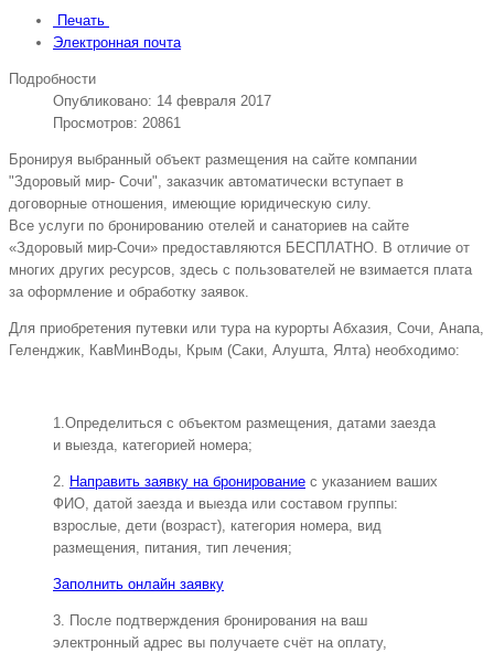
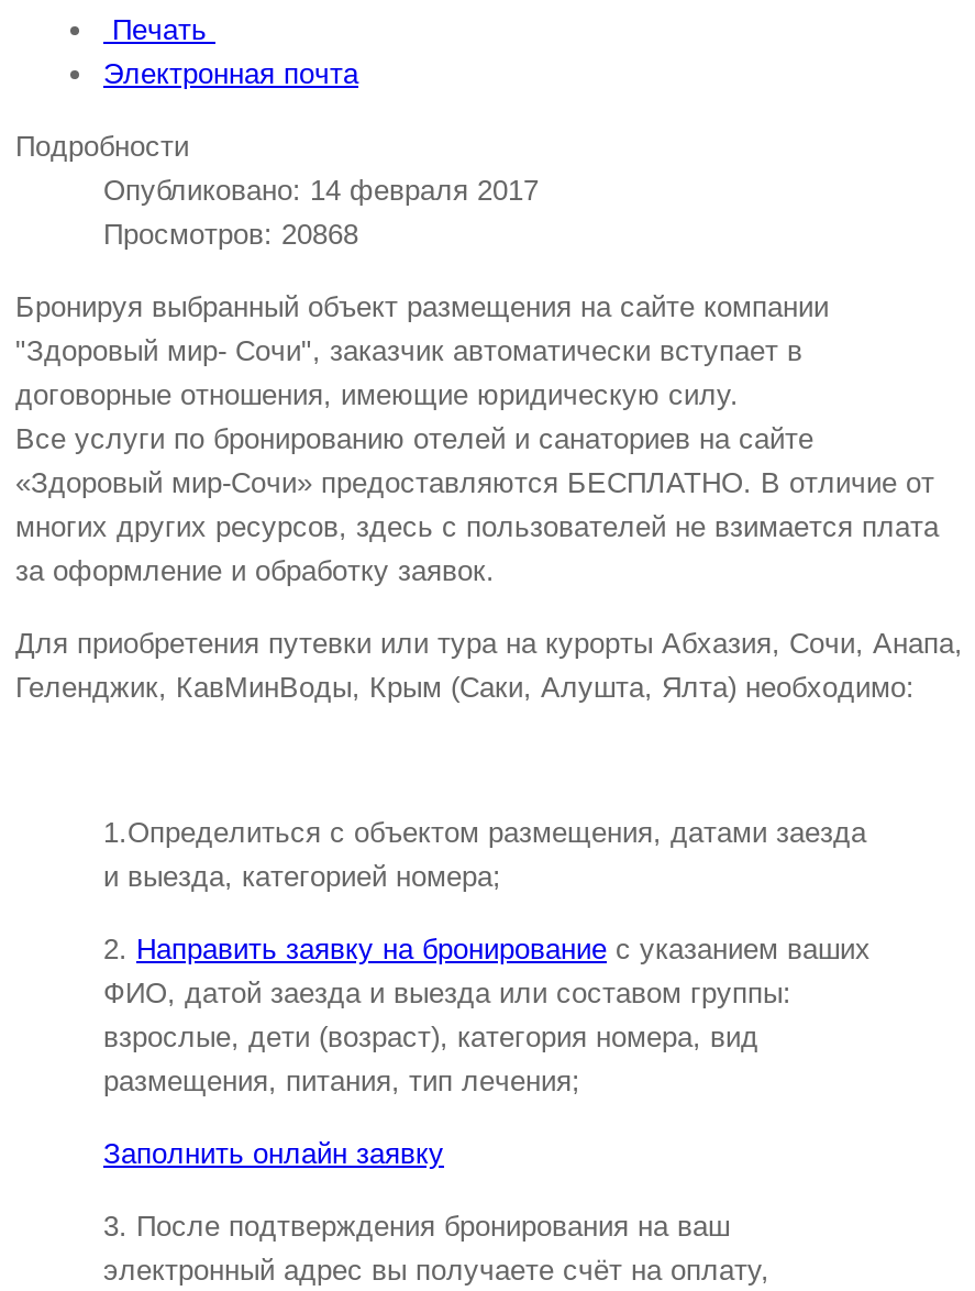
[53,114,181,131] Просмотров: 20861 -> [103,217,358,250] Просмотров: 20868

